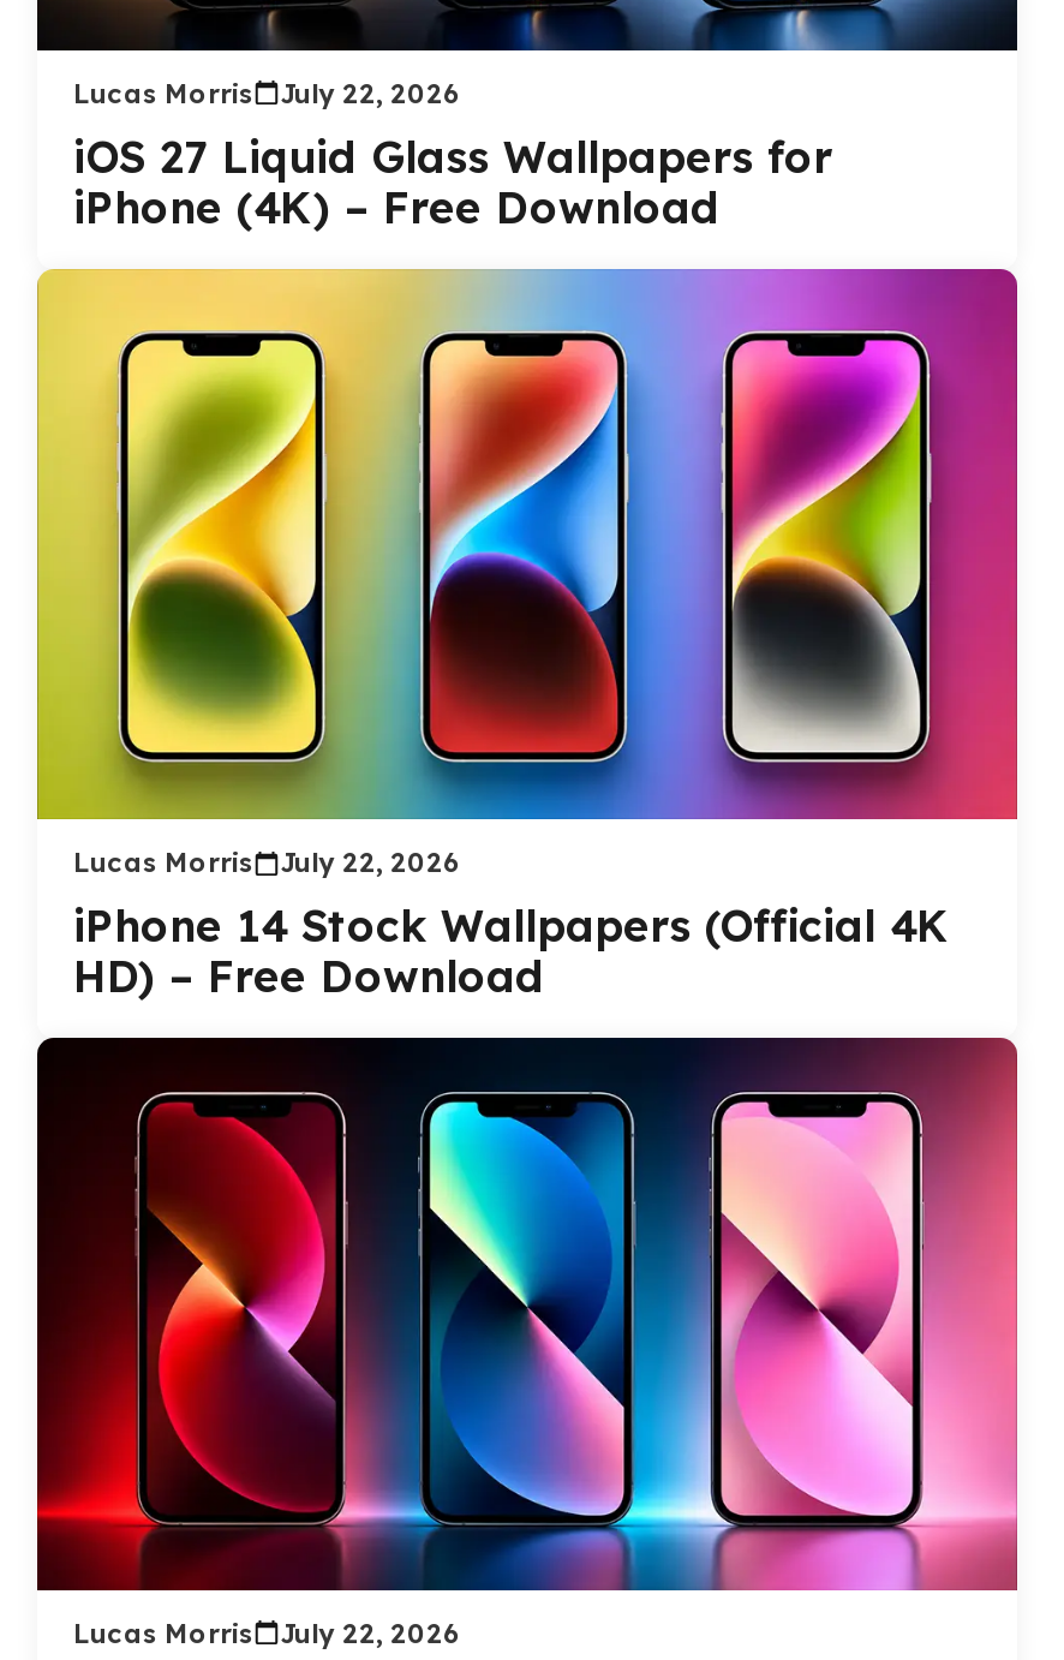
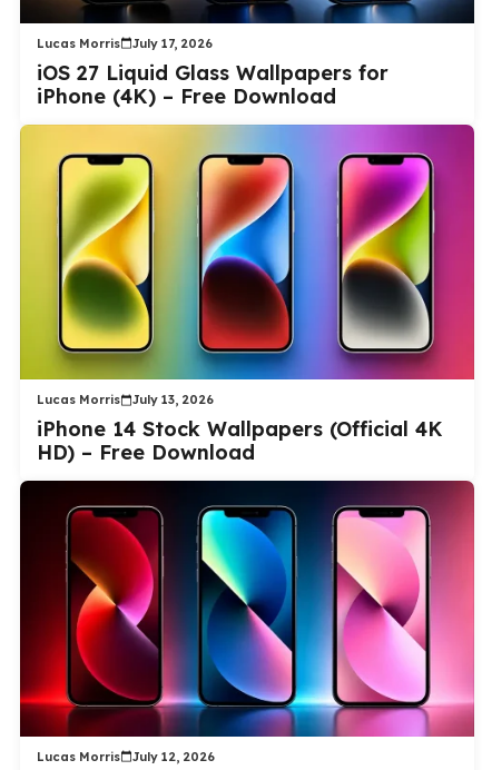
[73,76,460,109] Lucas Morris July 22, 2026 -> [37,35,213,51] Lucas Morris July 17, 2026
[73,846,460,879] Lucas Morris July 22, 2026 -> [37,392,214,407] Lucas Morris July 13, 2026
[73,1616,460,1649] Lucas Morris July 22, 2026 -> [37,748,215,764] Lucas Morris July 12, 2026

